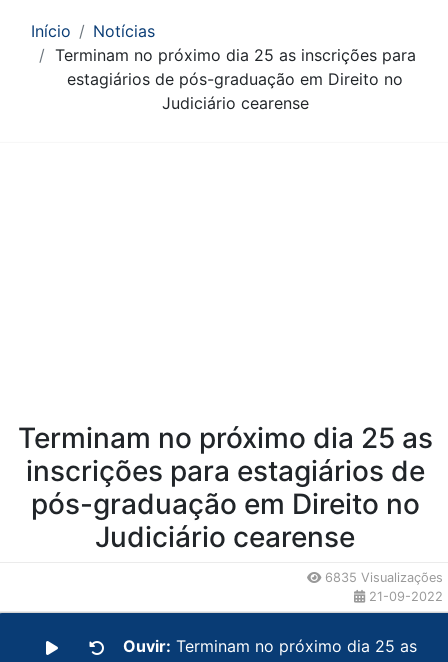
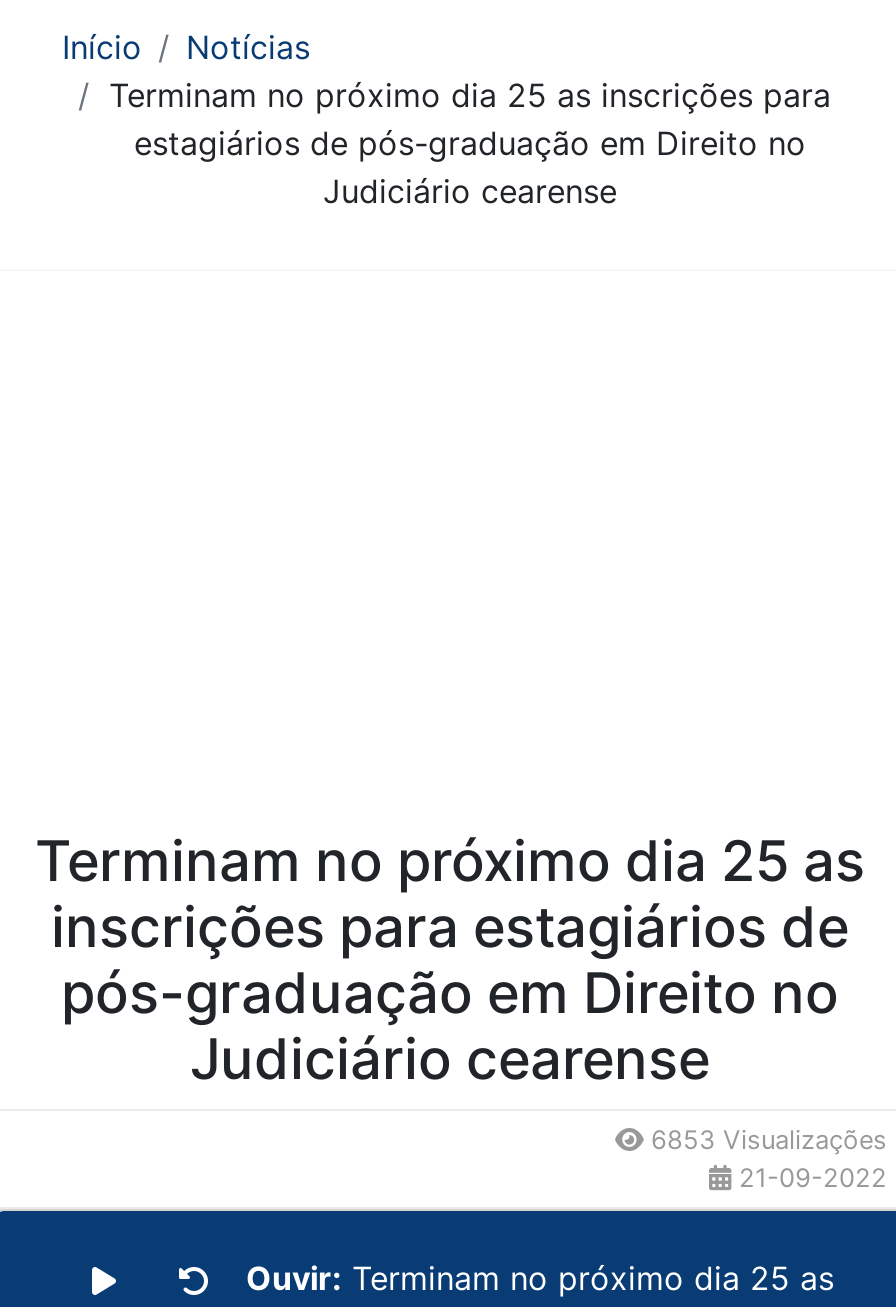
[321,570,443,585] 6835 Visualizações -> [643,1125,887,1155] 6853 Visualizações

